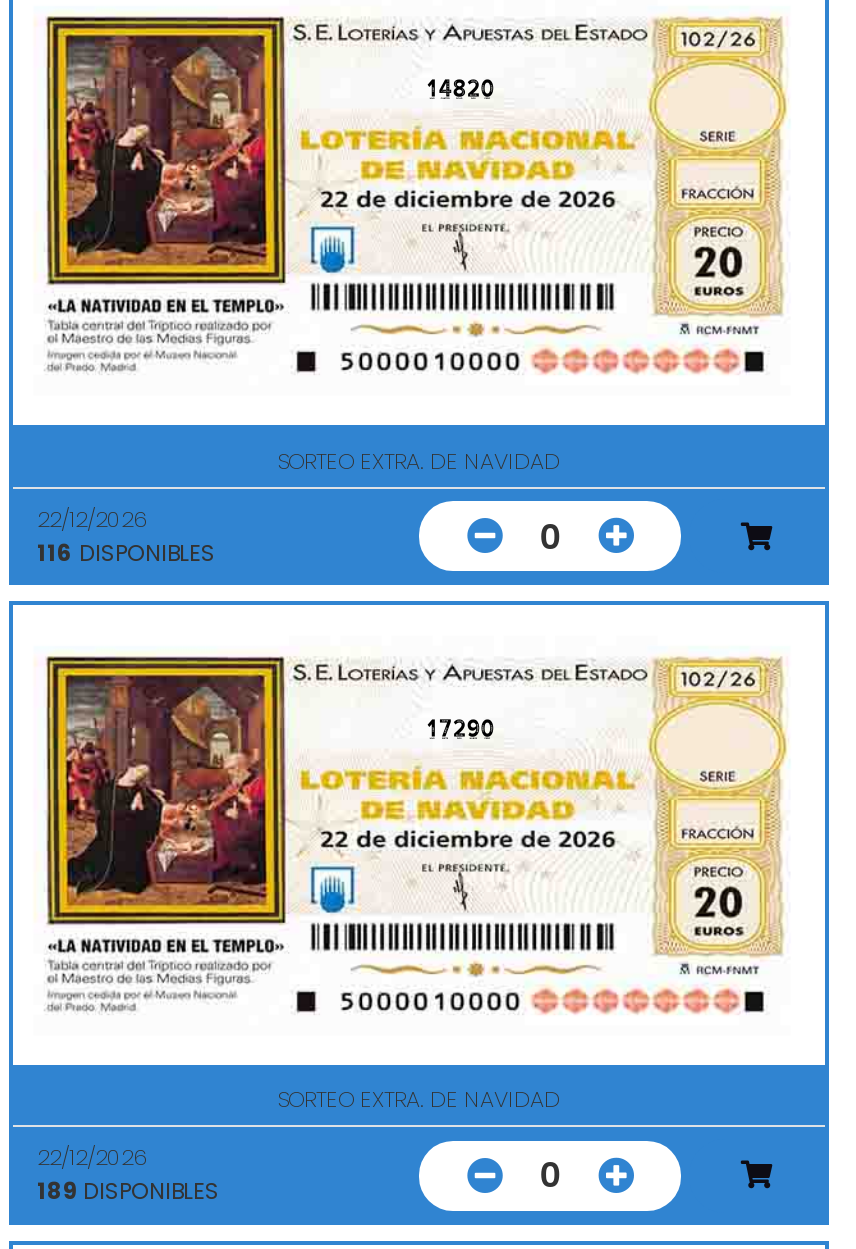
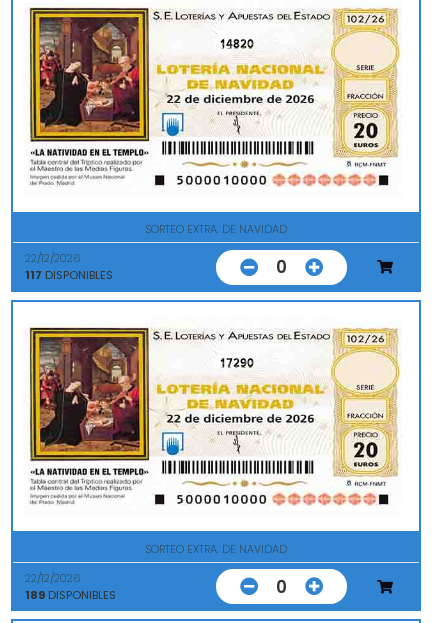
[37,536,215,568] 116 DISPONIBLES -> [25,267,113,283] 117 DISPONIBLES

